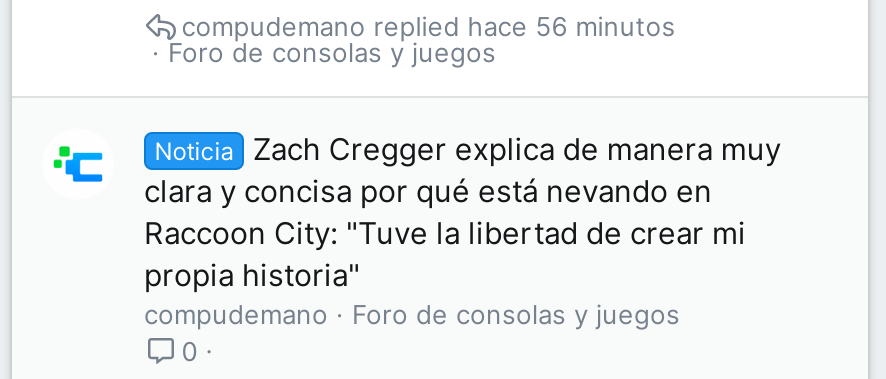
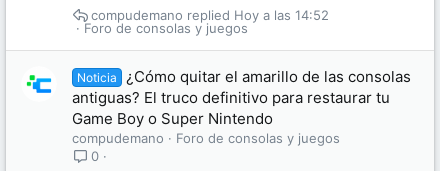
[467,10,675,42] hace 56 minutos -> [234,7,329,23] Hoy a las 14:52
[144,130,781,294] Zach Cregger explica de manera muy | clara y concisa por qué está nevando en | Raccoon City: "Tuve la libertad de crear mi | propia historia" -> [72,67,411,128] ¿Cómo quitar el amarillo de las consolas | antiguas? El truco definitivo para restaurar tu | Game Boy o Super Nintendo

